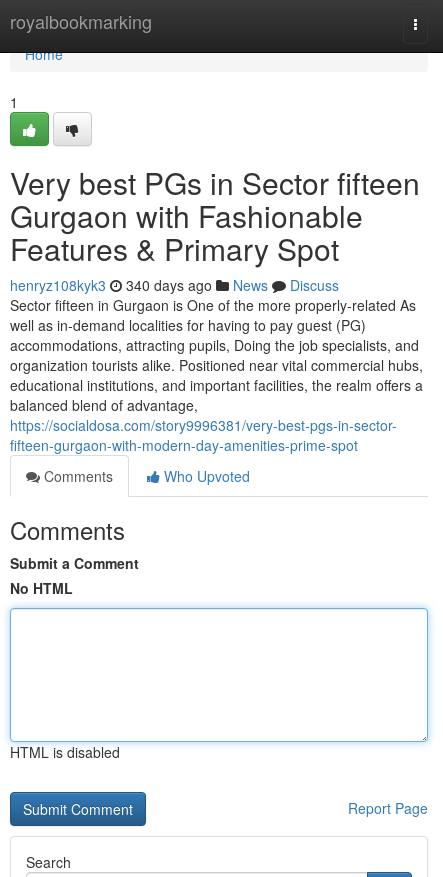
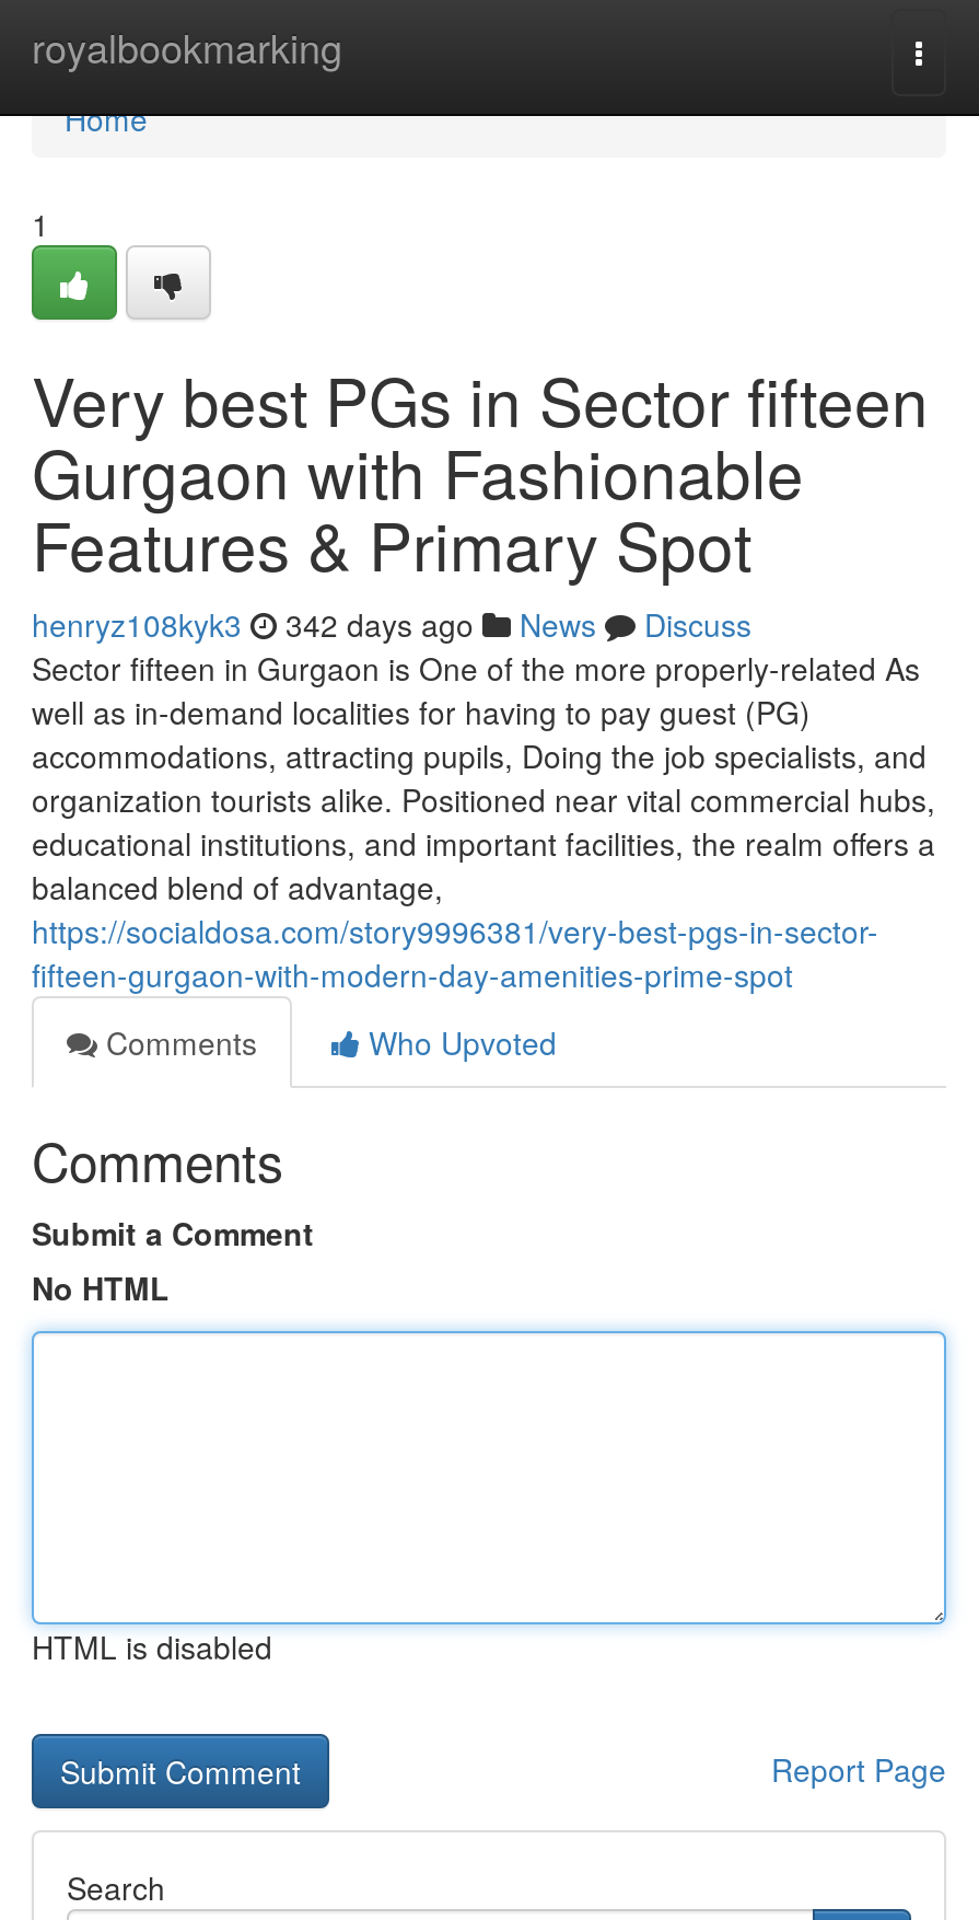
[10,275,339,295] henryz108kyk3 340 days ago News Discuss -> [32,602,751,646] henryz108kyk3 342 days ago News Discuss

